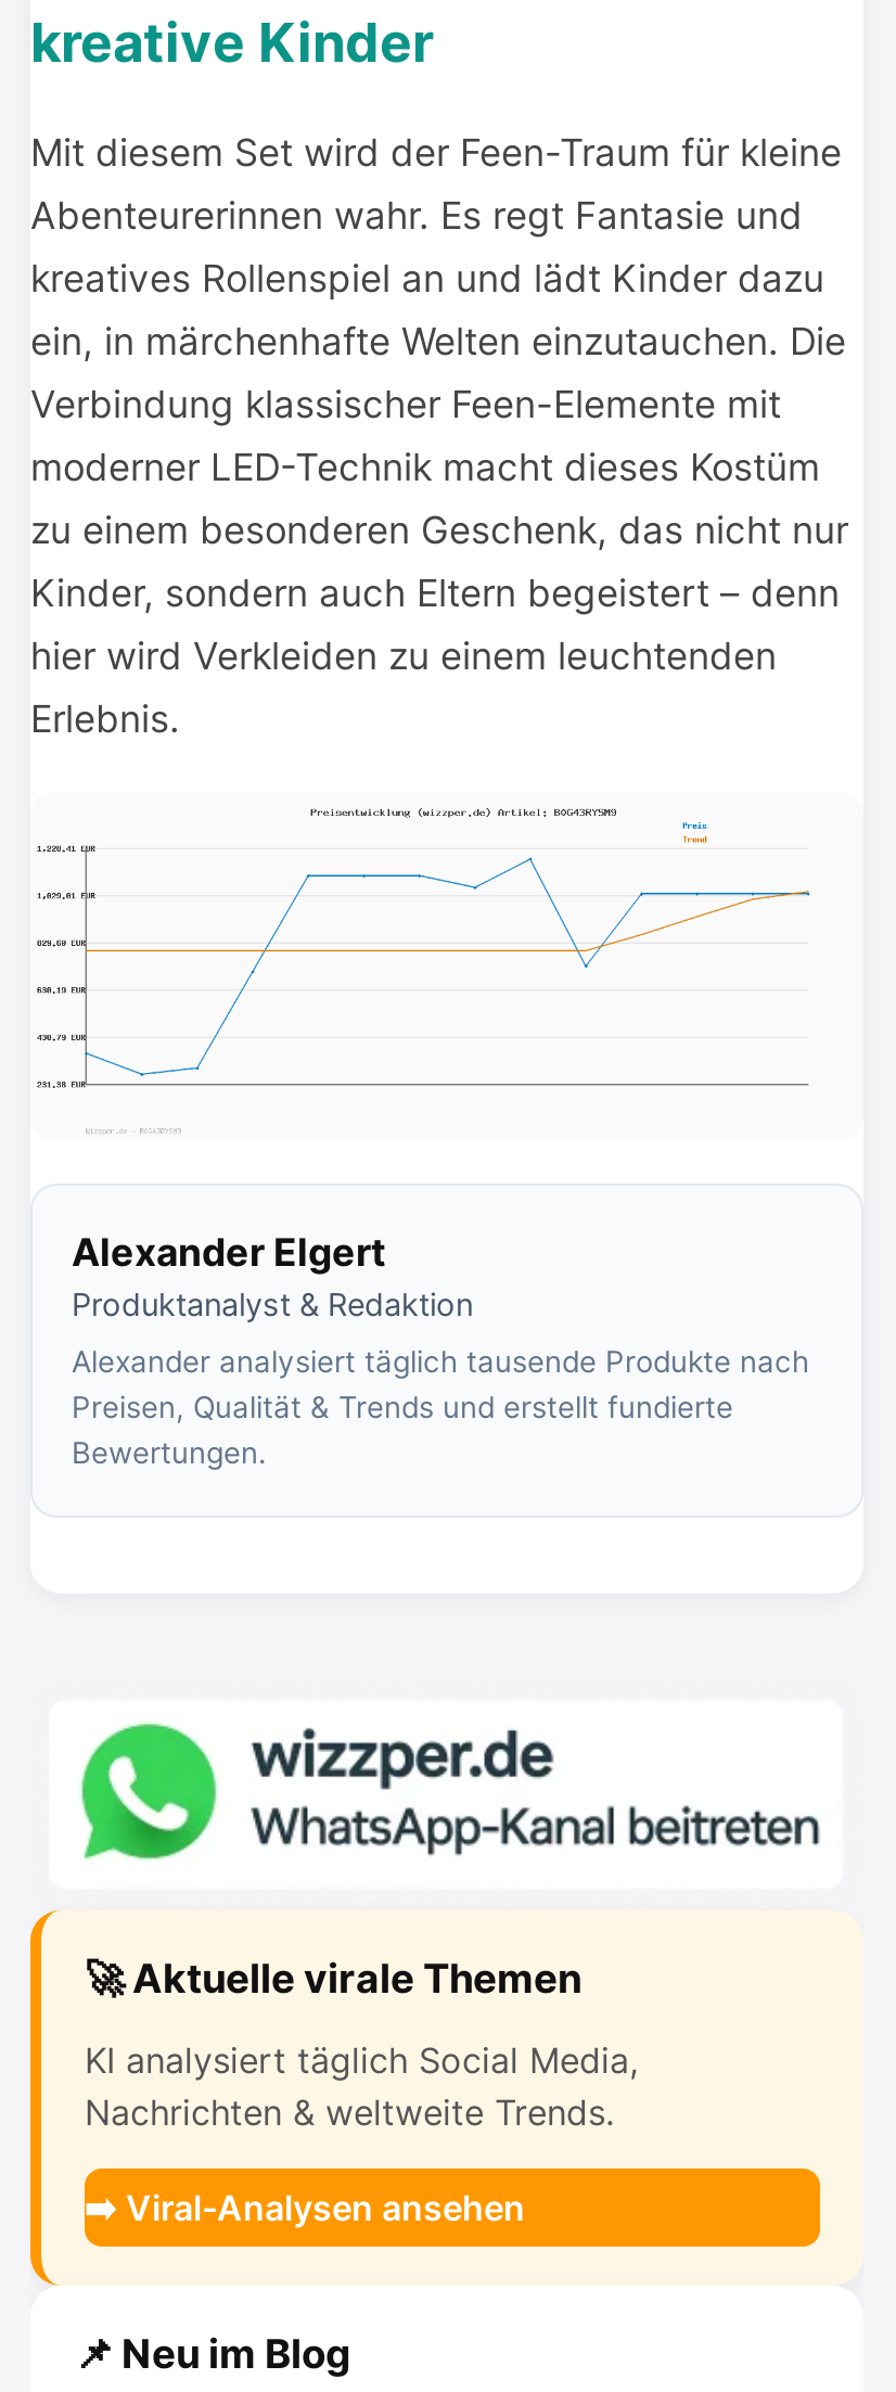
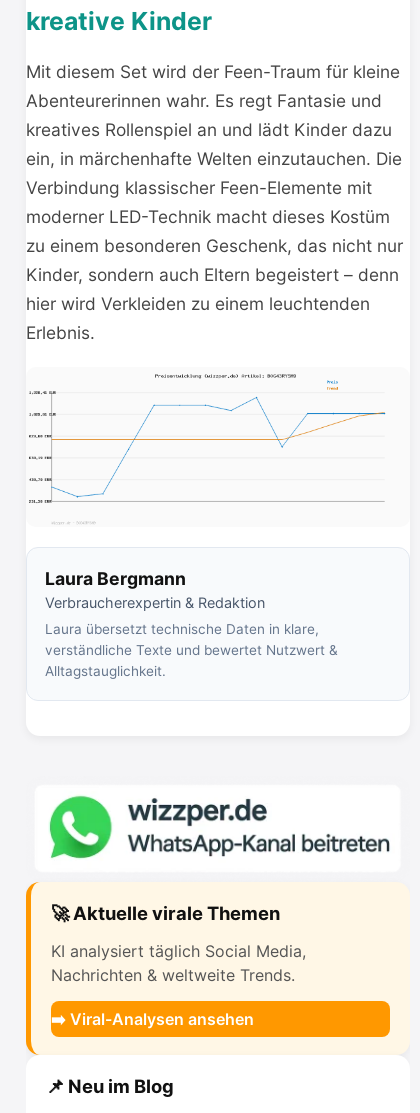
[72,1229,473,1322] Alexander Elgert | Produktanalyst & Redaktion -> [45,568,265,611] Laura Bergmann | Verbraucherexpertin & Redaktion
[72,1344,809,1470] Alexander analysiert täglich tausende Produkte nach | Preisen, Qualität & Trends und erstellt fundierte | Bewertungen. -> [45,621,338,679] Laura übersetzt technische Daten in klare, | verständliche Texte und bewertet Nutzwert & | Alltagstauglichkeit.

